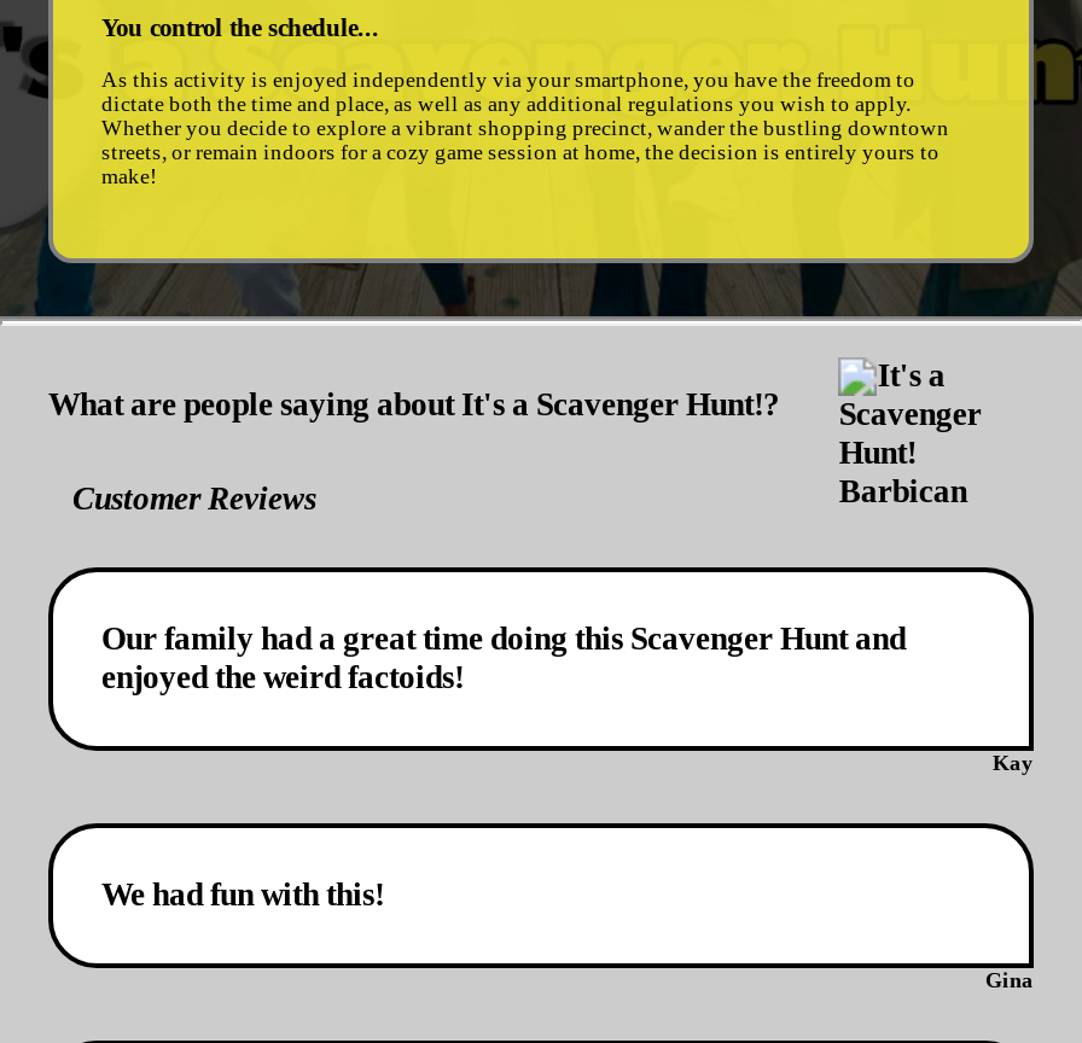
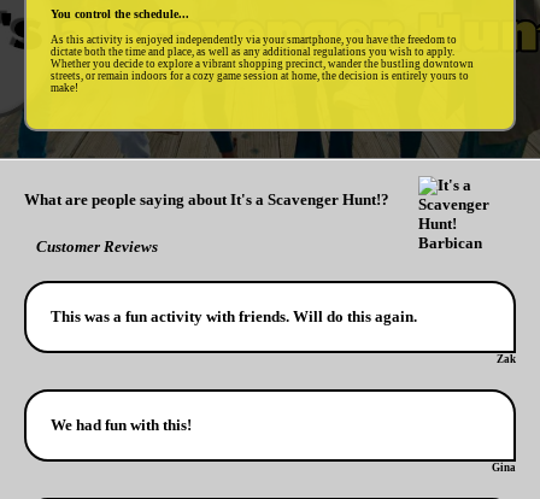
[101,621,906,696] Our family had a great time doing this Scavenger Hunt and | enjoyed the weird factoids! -> [51,308,417,326] This was a fun activity with friends. Will do this again.
[993,752,1034,776] Kay -> [497,354,516,366] Zak

